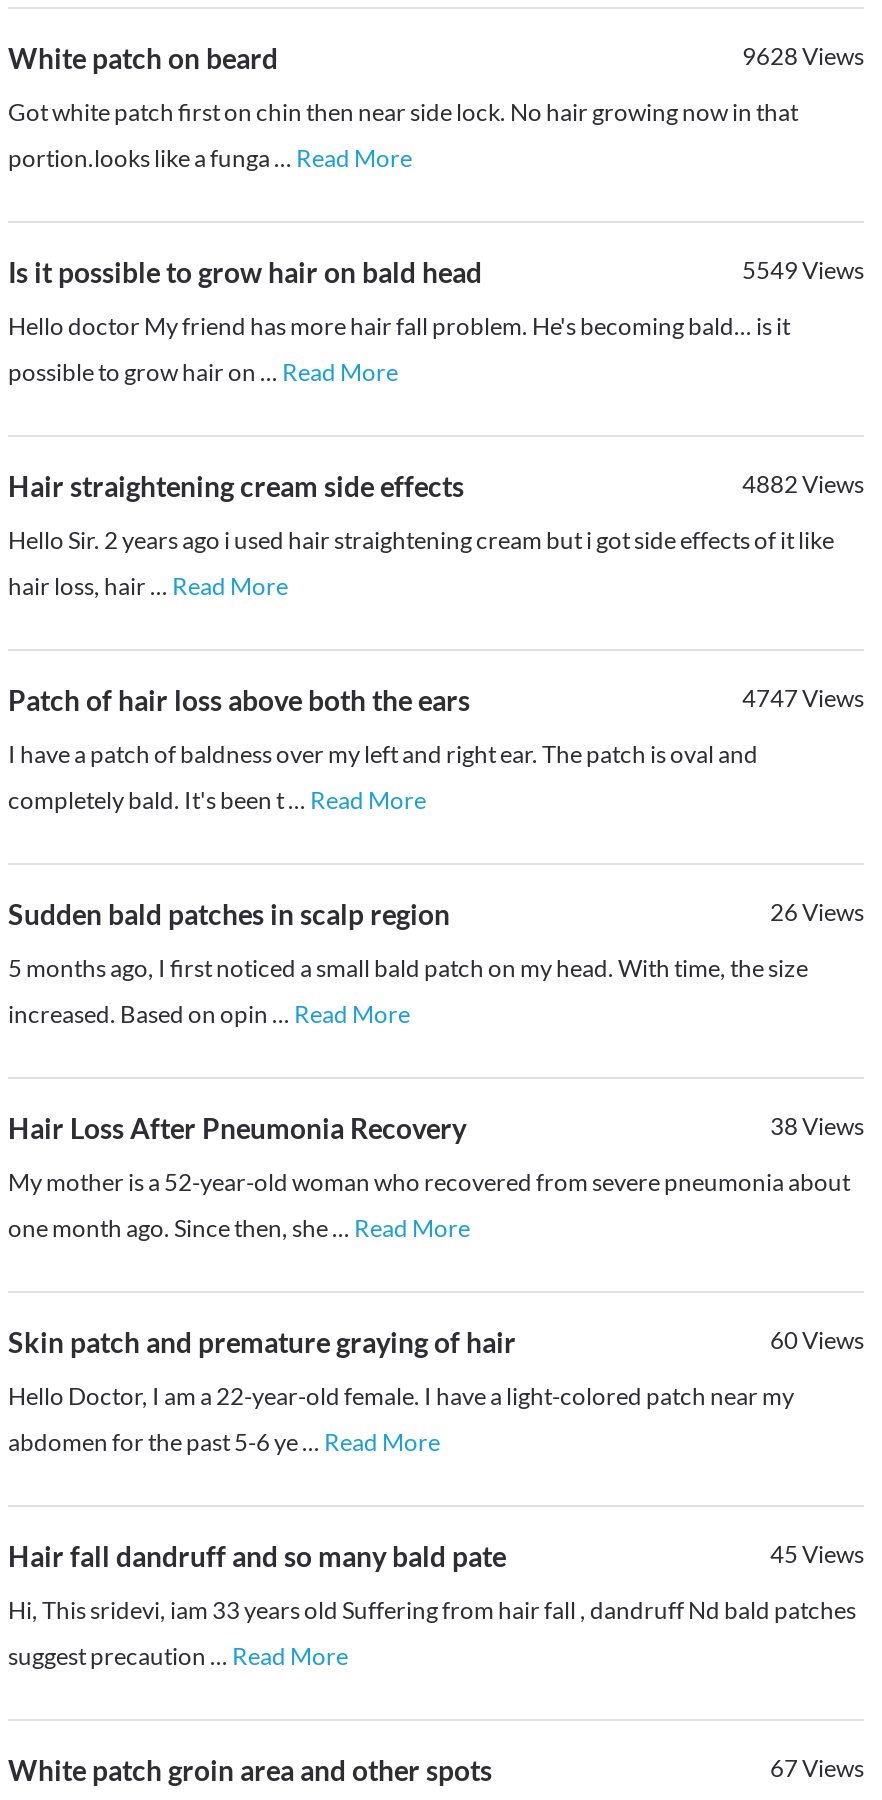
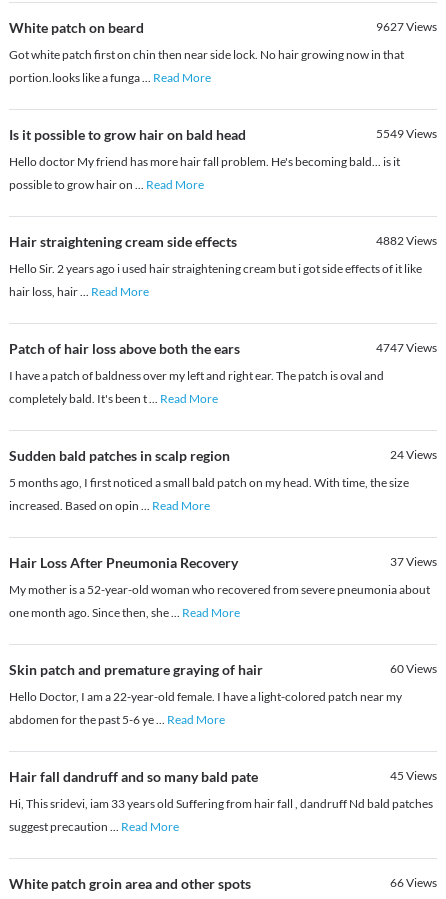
[742,42,864,72] 9628Views -> [376,19,437,34] 9627Views
[770,898,864,928] 26Views -> [390,447,437,462] 24Views
[770,1112,864,1142] 38Views -> [390,554,437,569] 37Views
[770,1754,864,1784] 67Views -> [390,875,437,890] 66Views

